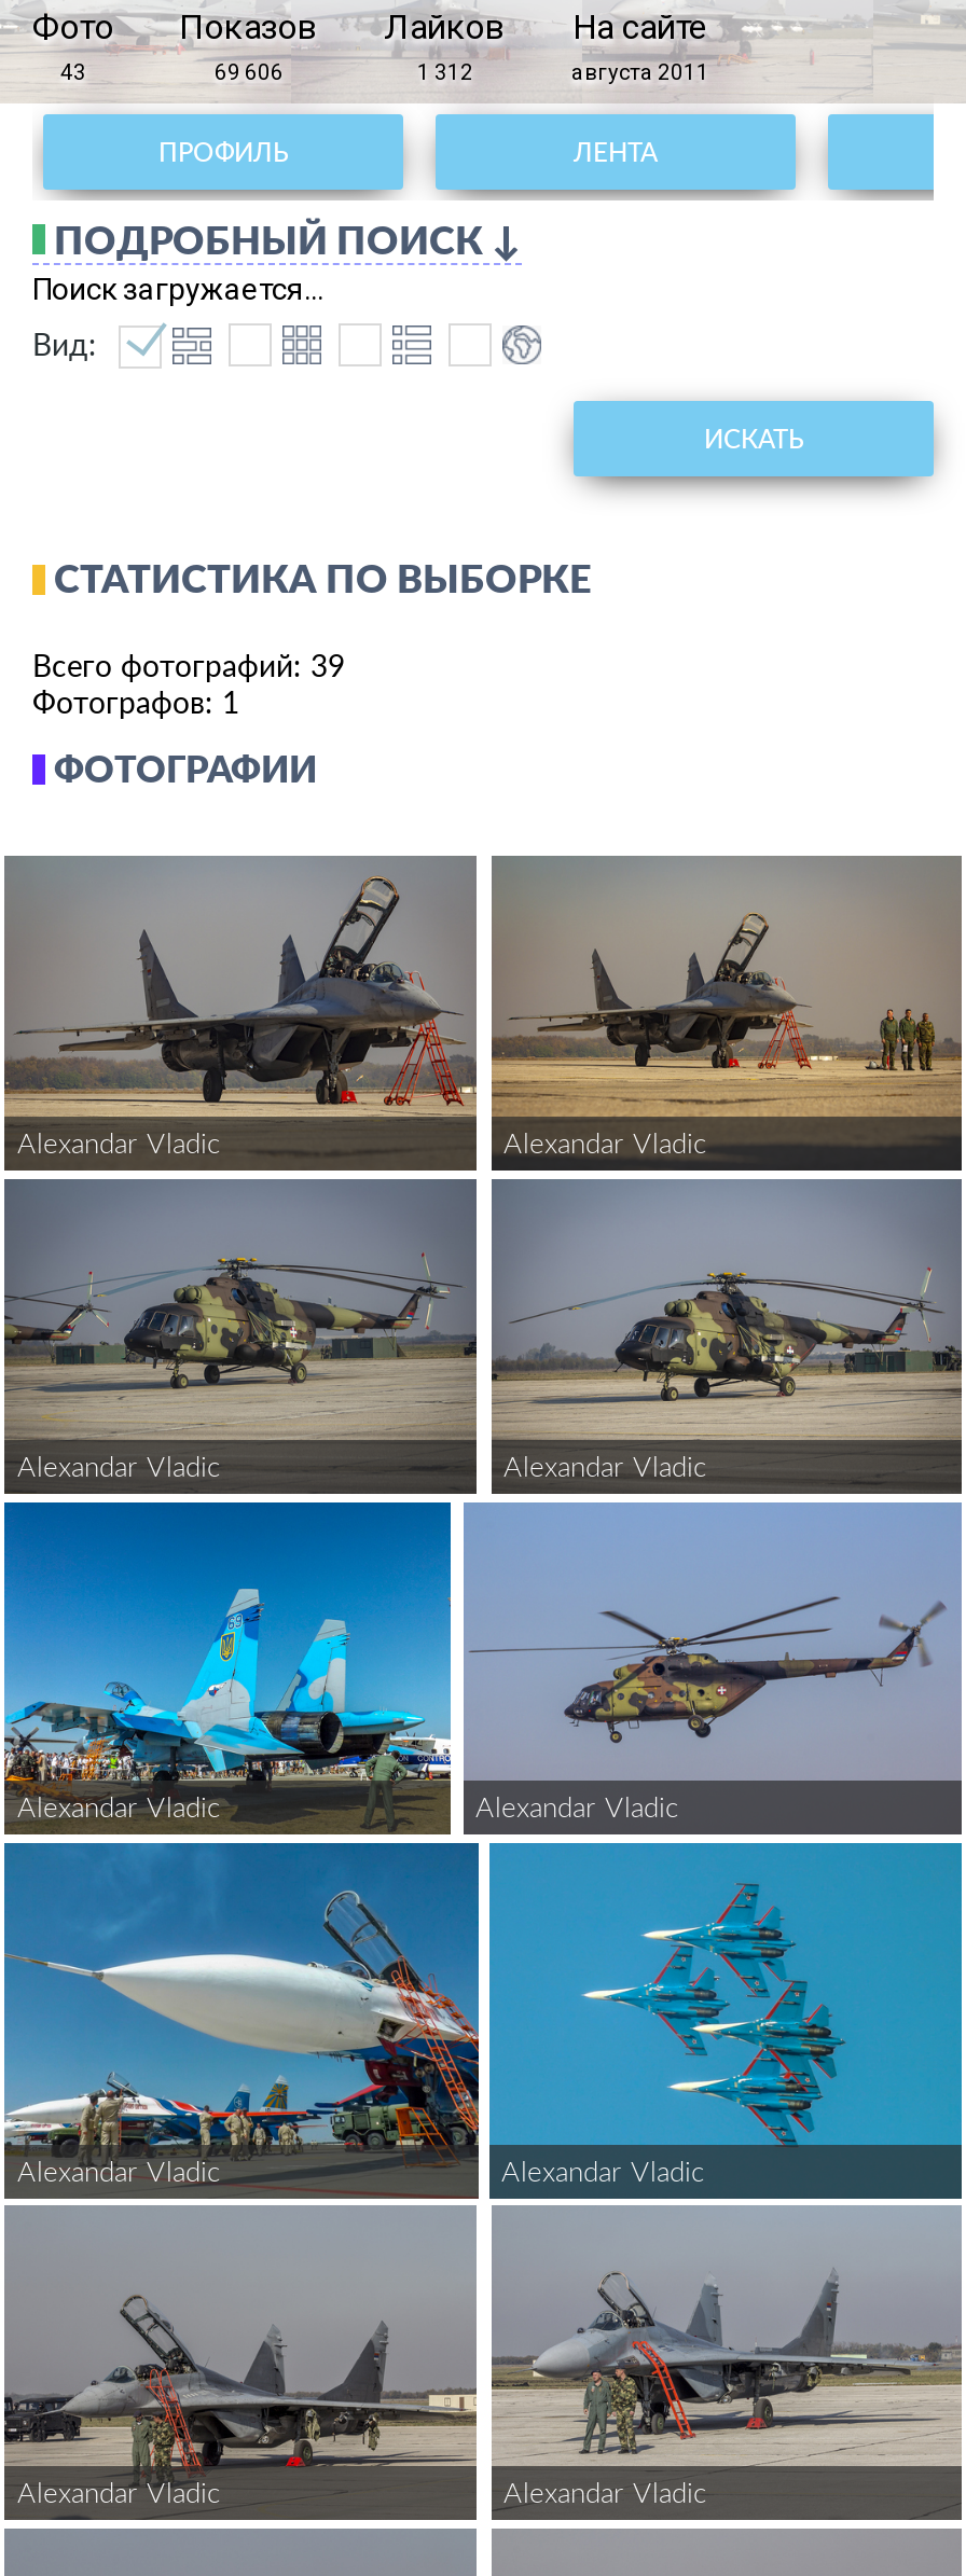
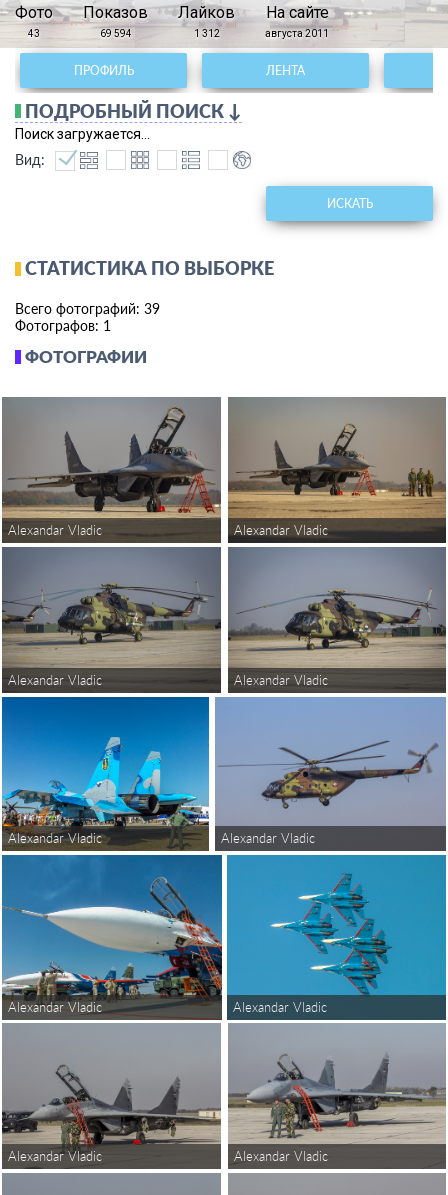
[215,60,284,84] 69 606 -> [99,28,131,39] 69 594

